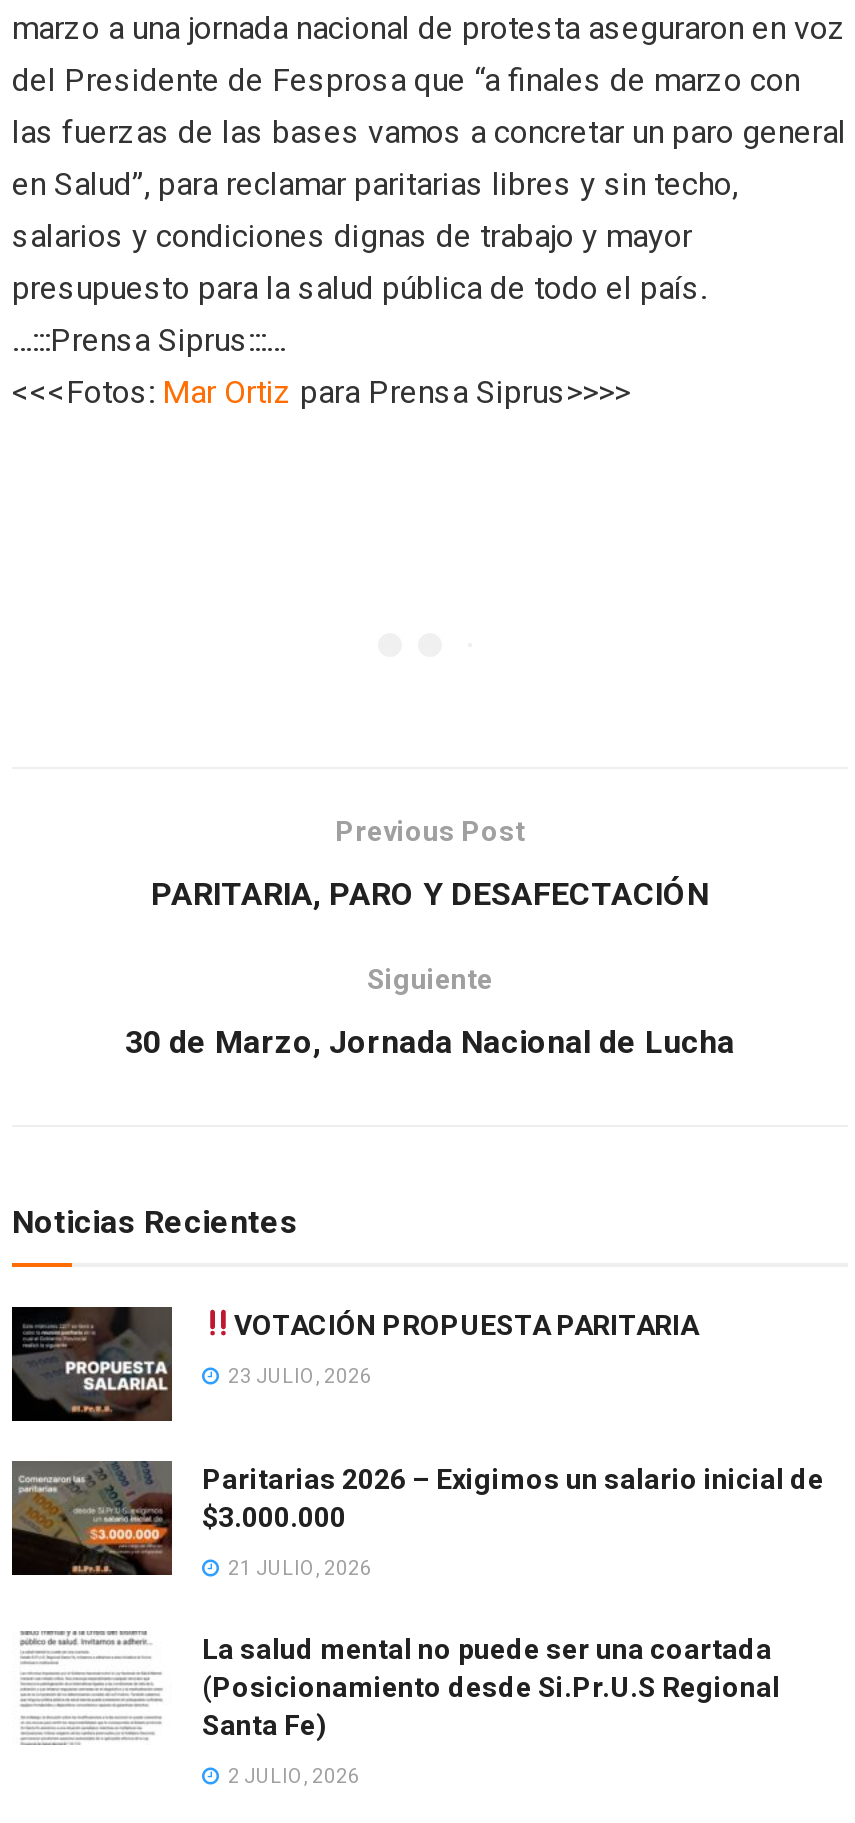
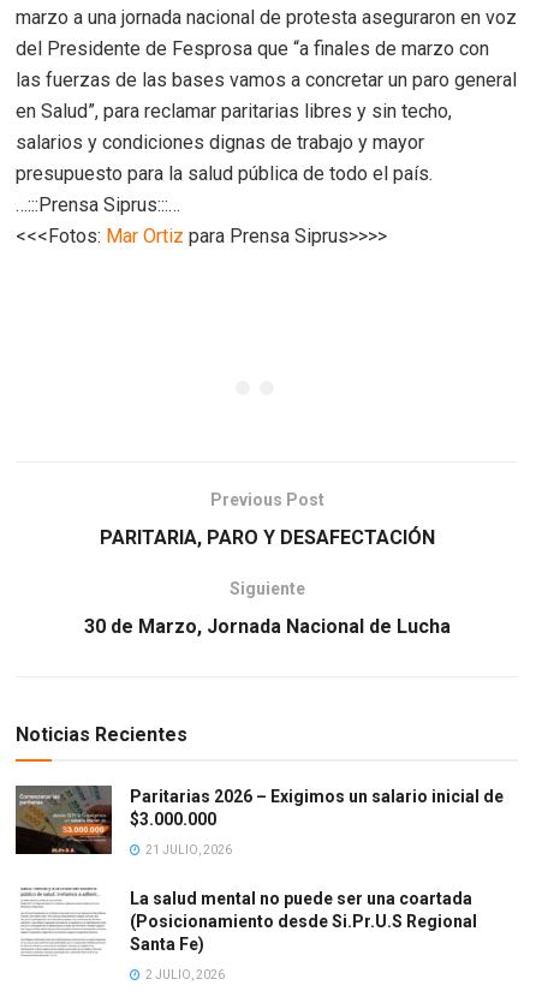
[10,1305,698,1421] [image] | VOTACIÓN PROPUESTA PARITARIA | 23 JULIO, 2026 -> none

